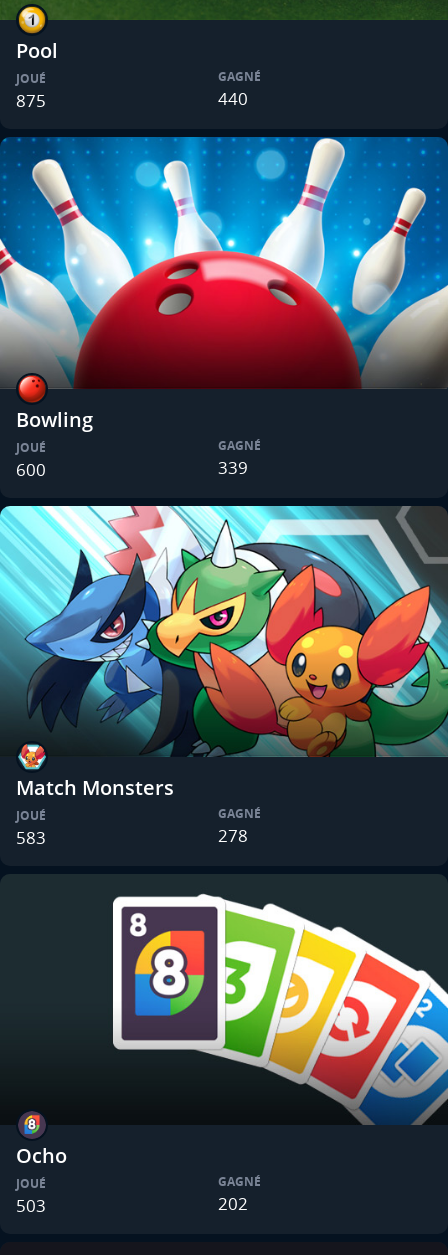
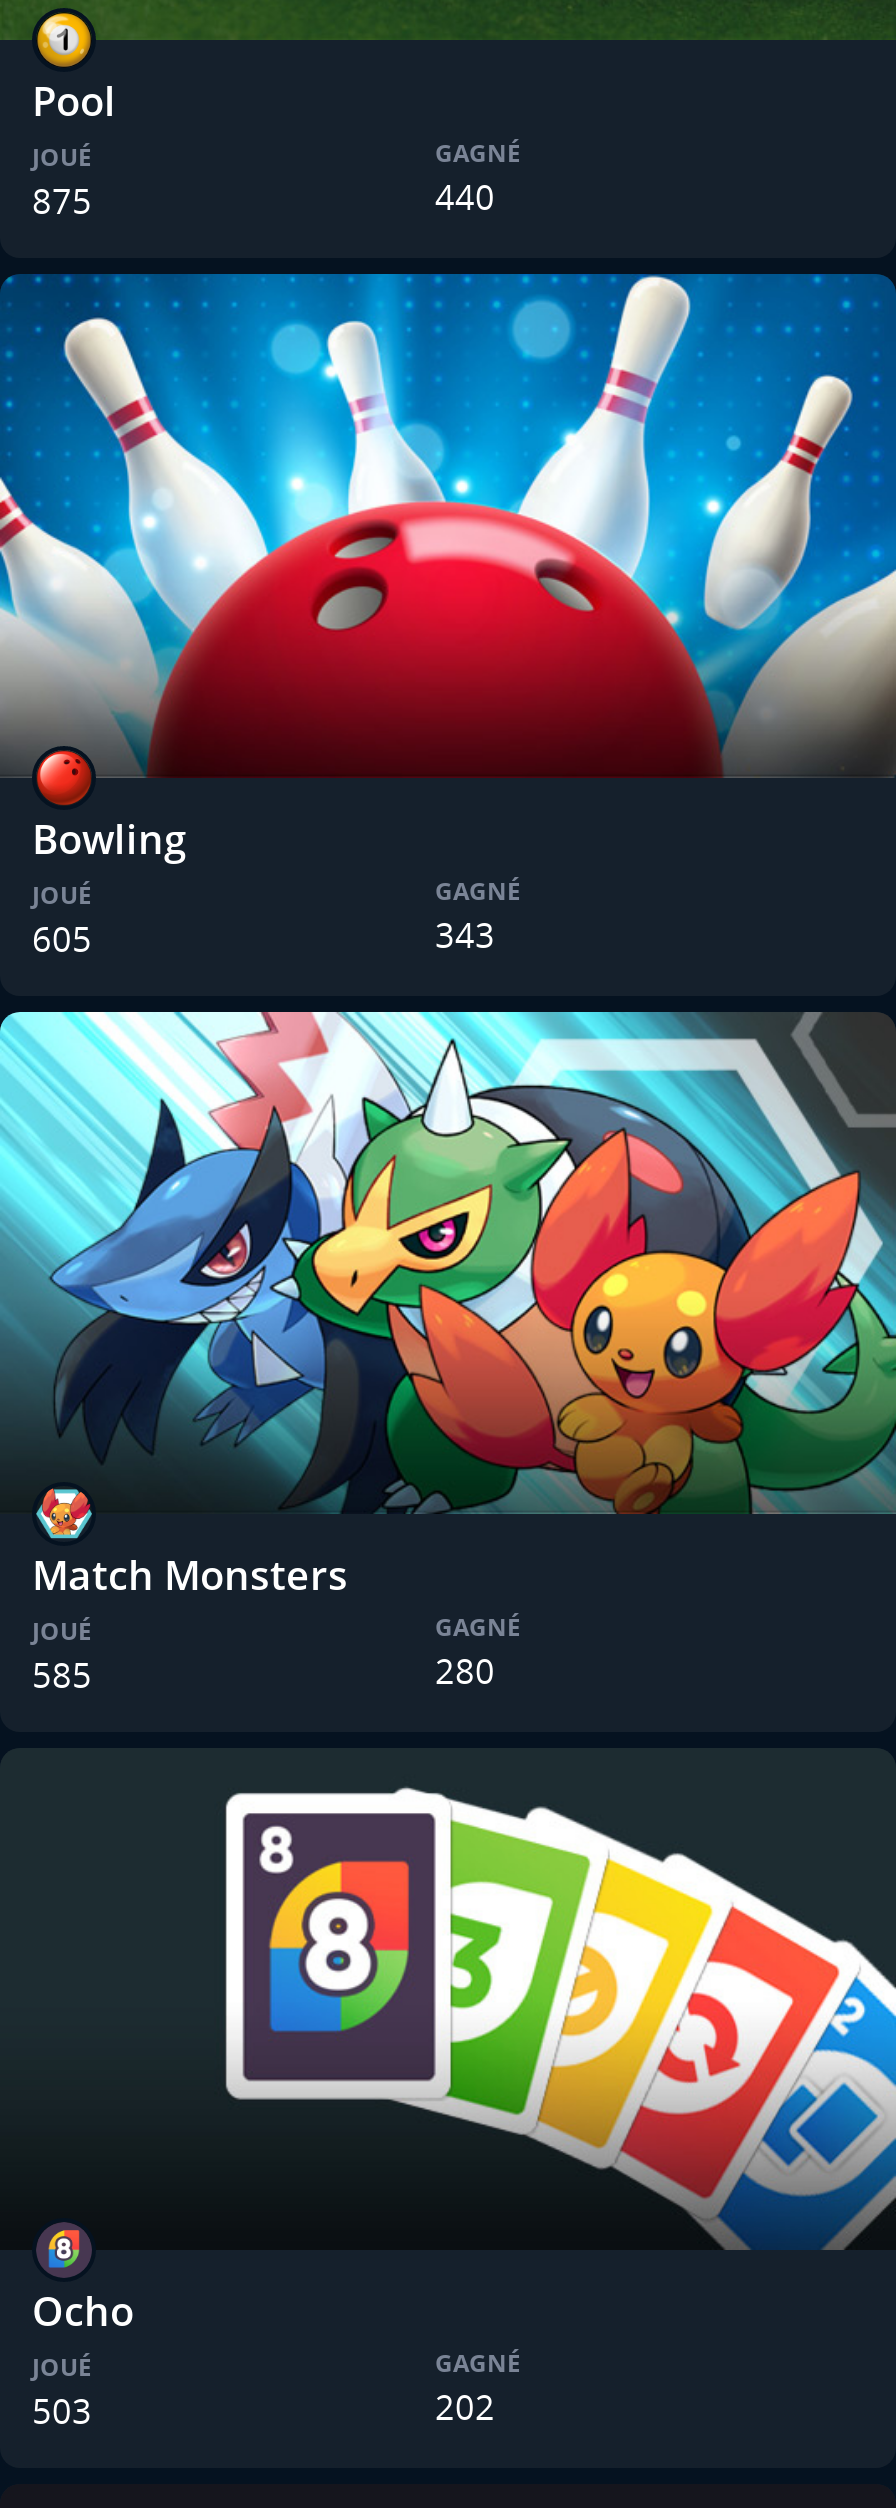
[16,458,46,481] 600 -> [32,915,92,961] 605
[217,456,247,479] 339 -> [435,911,495,957] 343
[16,826,46,849] 583 -> [32,1652,92,1698] 585
[217,824,247,847] 278 -> [435,1648,495,1694] 280

